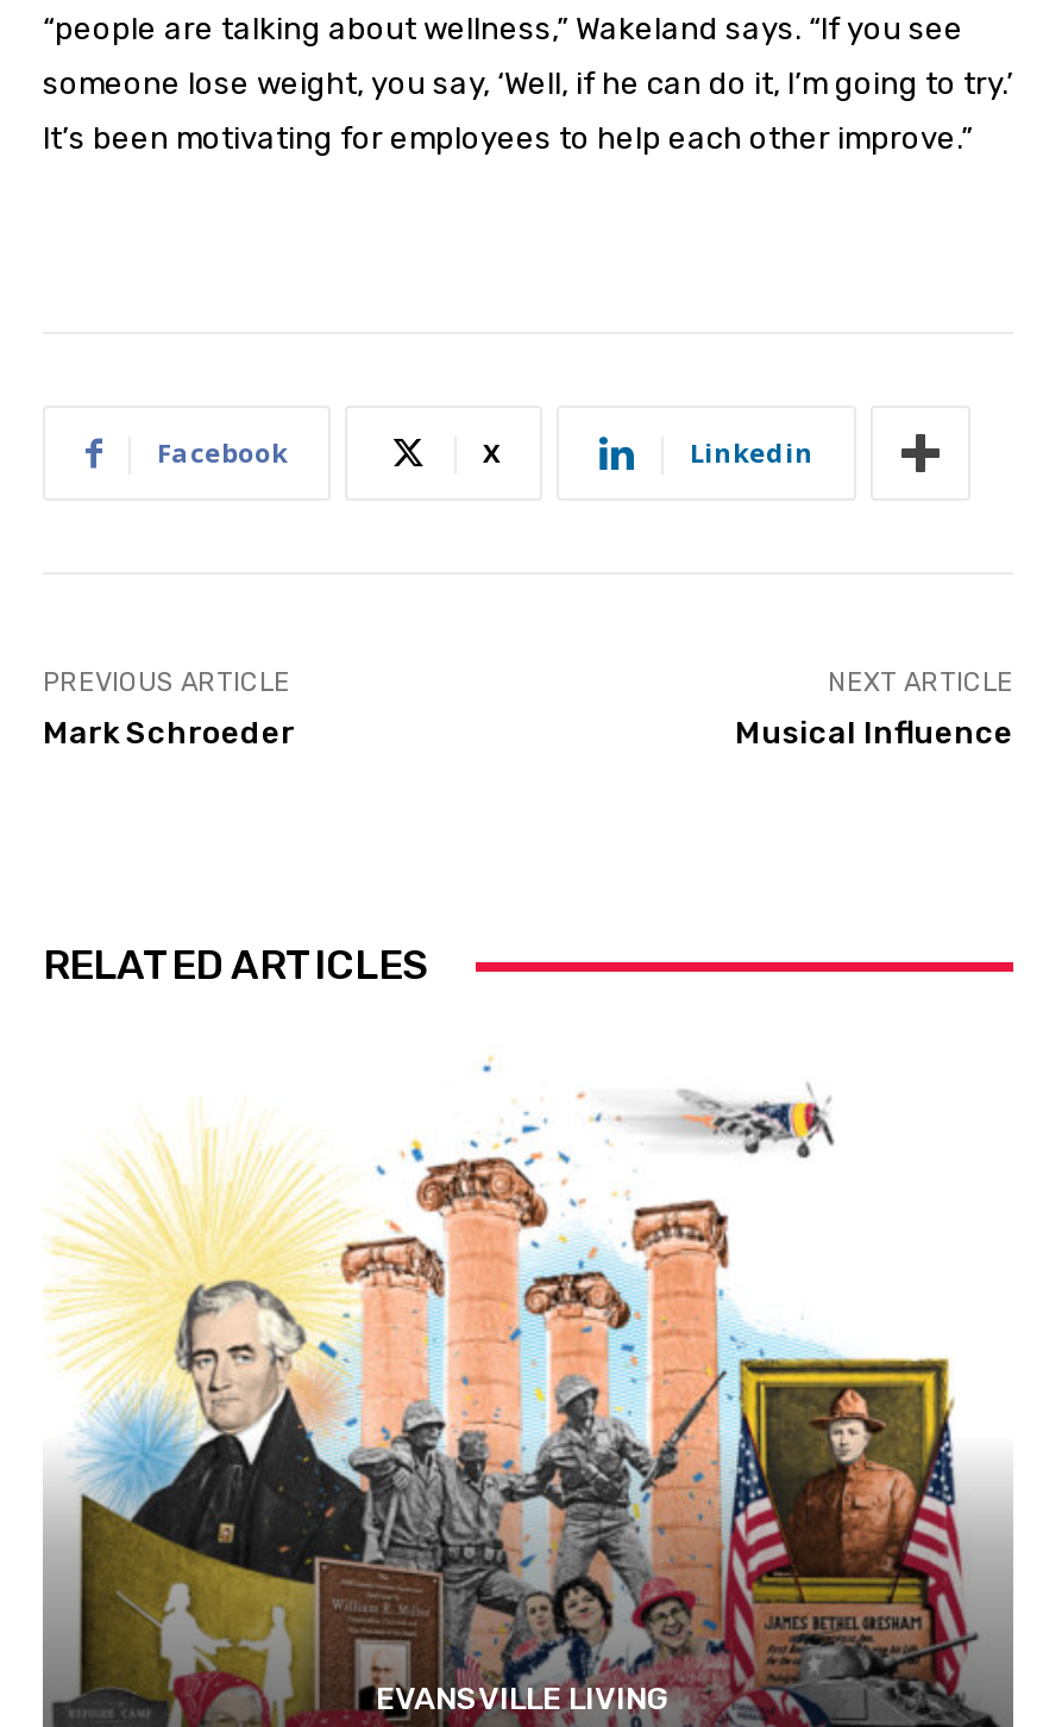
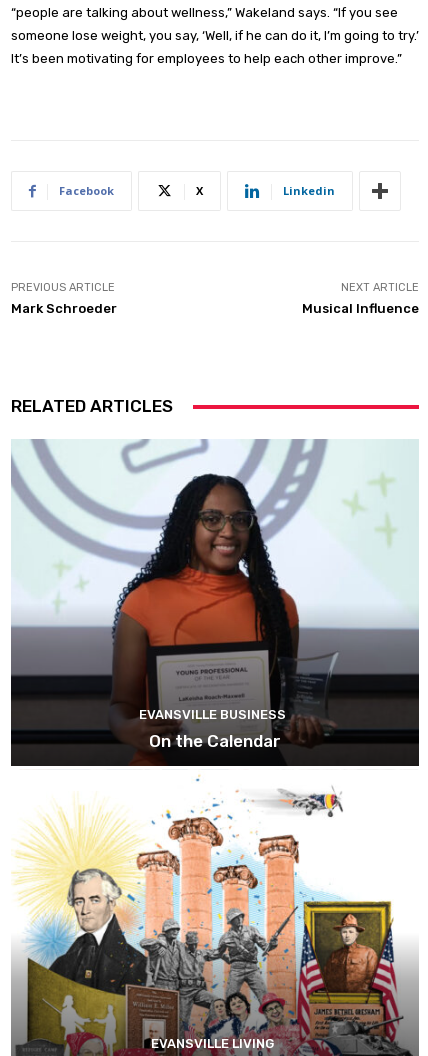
none -> [10,438,419,767] [image] | EVANSVILLE BUSINESS | On the Calendar

